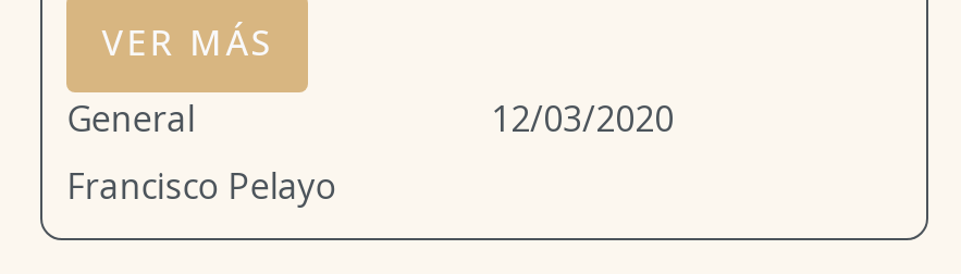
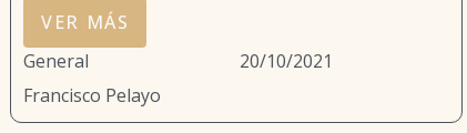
[491,95,674,143] 12/03/2020 -> [240,48,333,73] 20/10/2021

